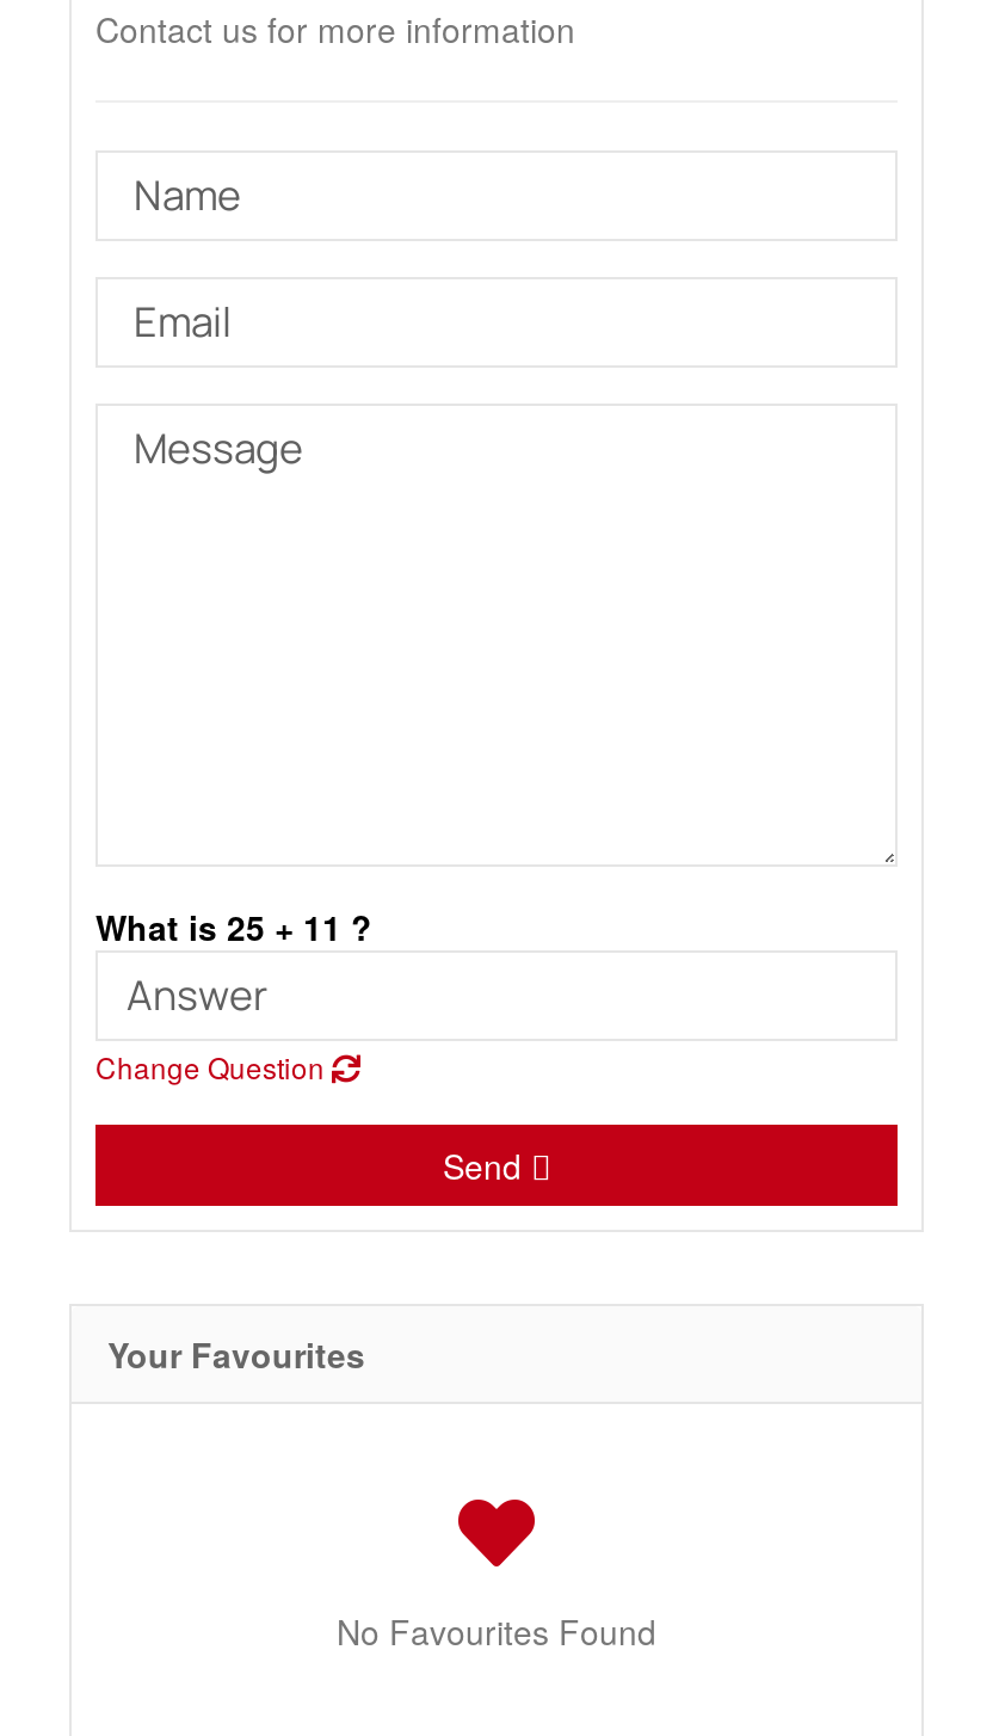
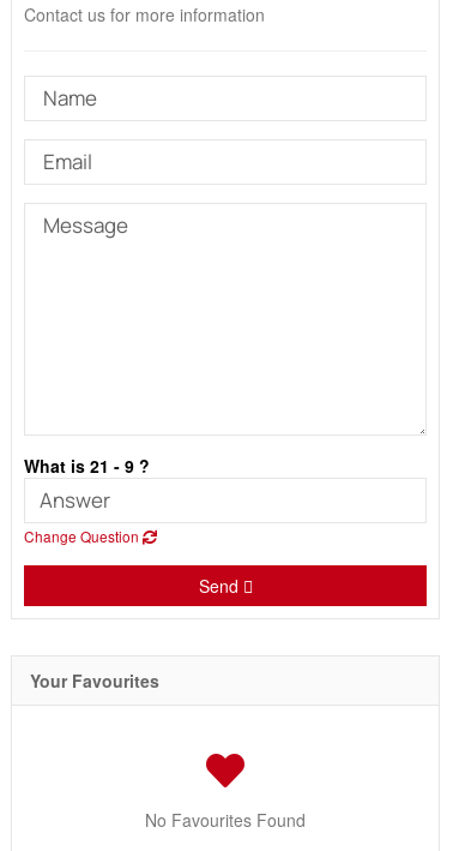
[95,903,372,951] What is 25 + 11 ? -> [24,454,150,478] What is 21 - 9 ?

